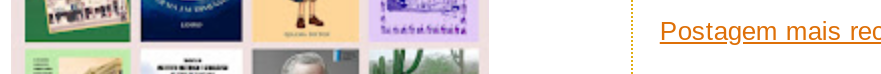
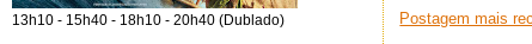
none -> [12,12,285,29] 13h10 - 15h40 - 18h10 - 20h40 (Dublado)

